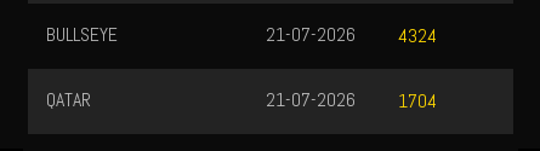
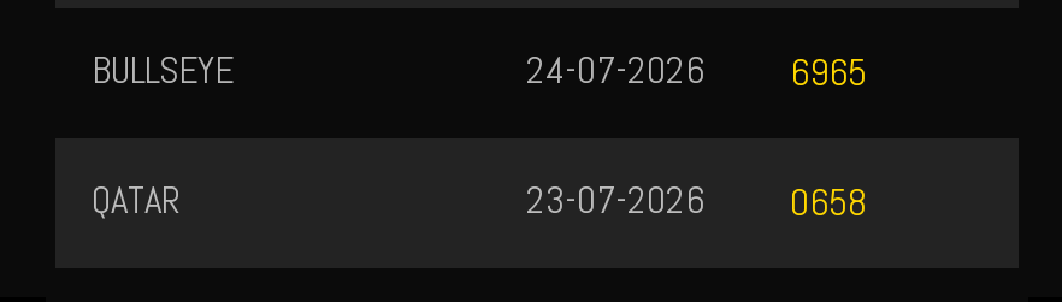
[265,23,355,48] 21-07-2026 -> [526,48,704,96] 24-07-2026
[398,24,437,48] 4324 -> [790,49,867,97] 6965
[265,89,355,113] 21-07-2026 -> [526,178,704,226] 23-07-2026
[398,89,437,113] 1704 -> [790,179,867,227] 0658

